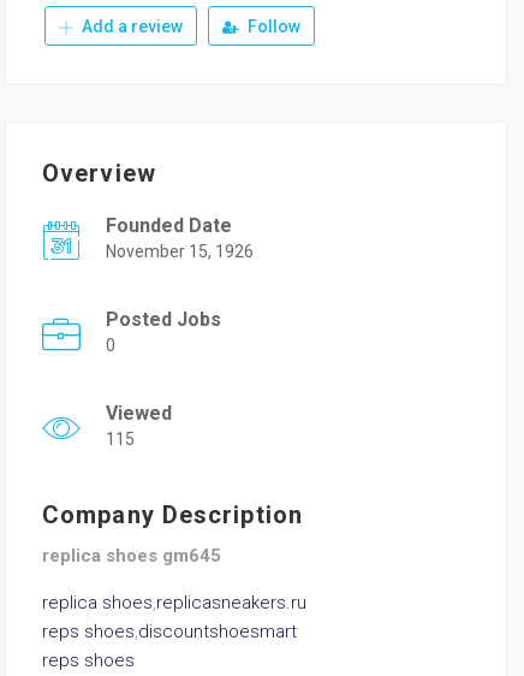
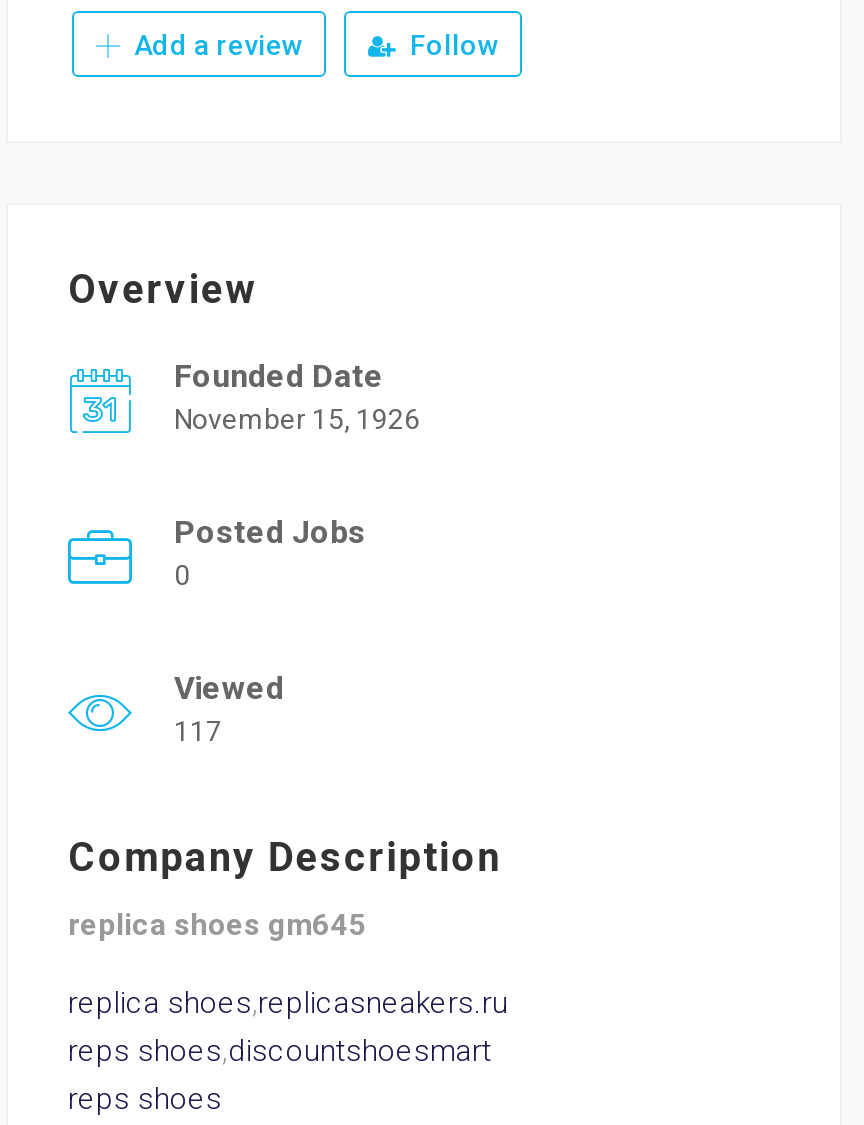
[106,429,135,449] 115 -> [174,715,222,747] 117

